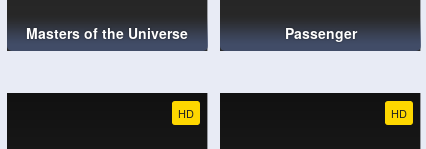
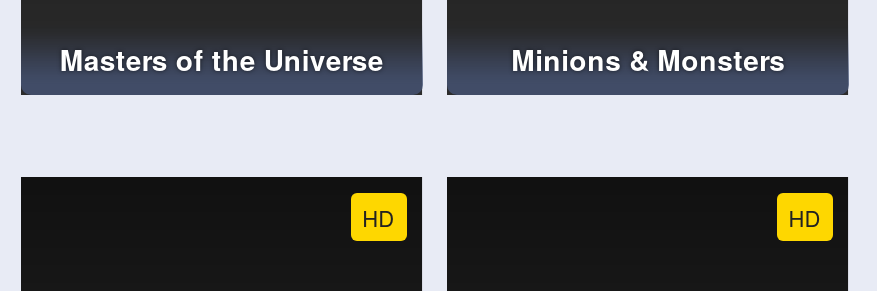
[285,23,357,43] Passenger -> [511,38,785,78] Minions & Monsters

